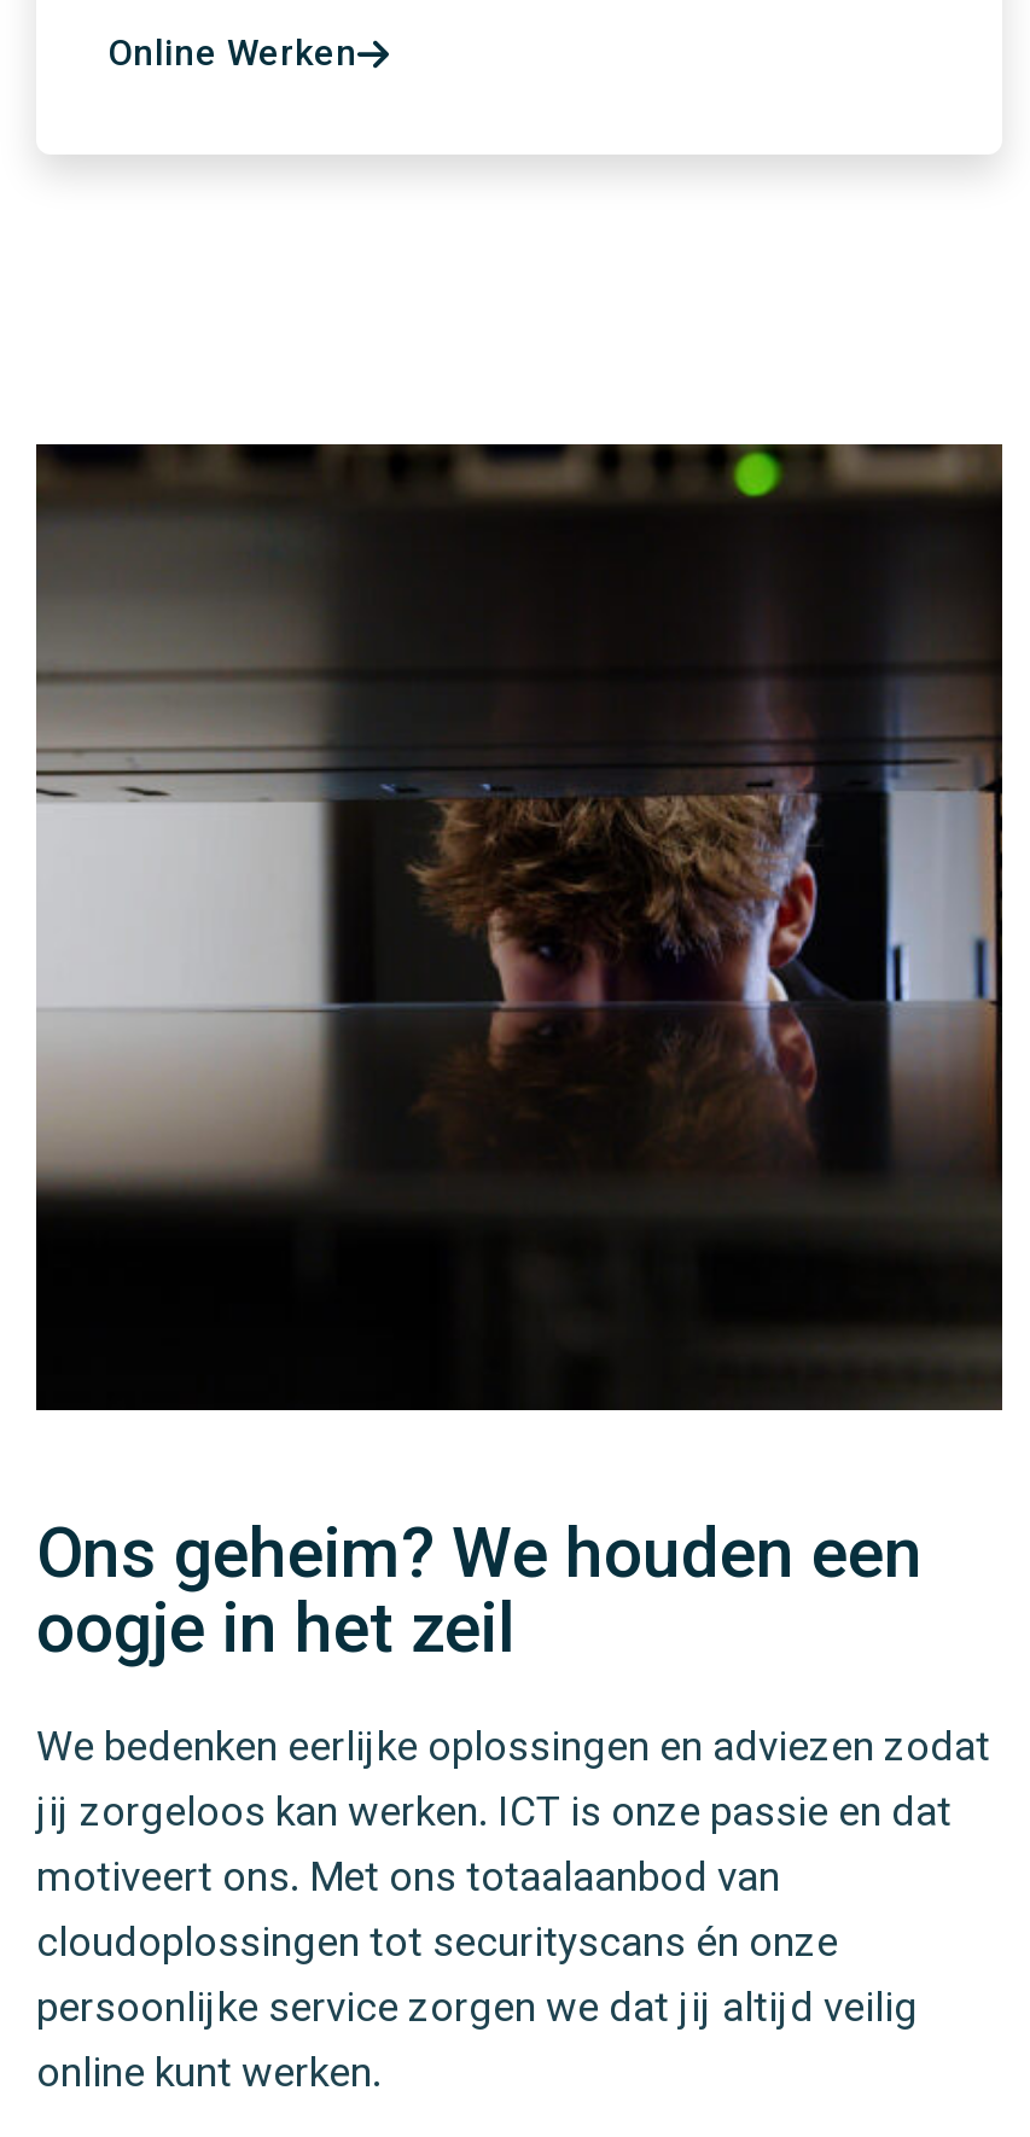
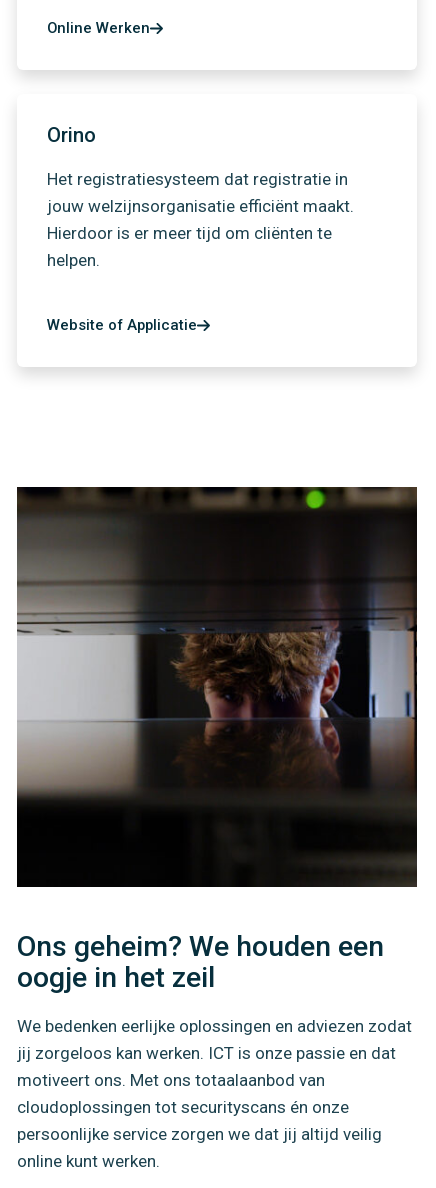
none -> [47,123,354,334] Orino | Het registratiesysteem dat registratie in | jouw welzijnsorganisatie efficiënt maakt. | Hierdoor is er meer tijd om cliënten te | helpen. | Website of Applicatie

